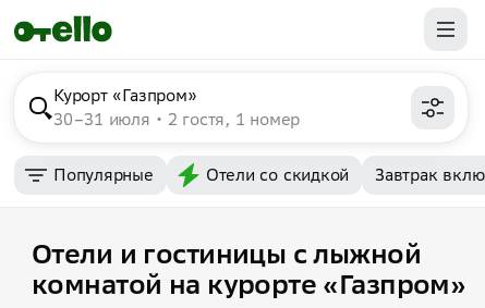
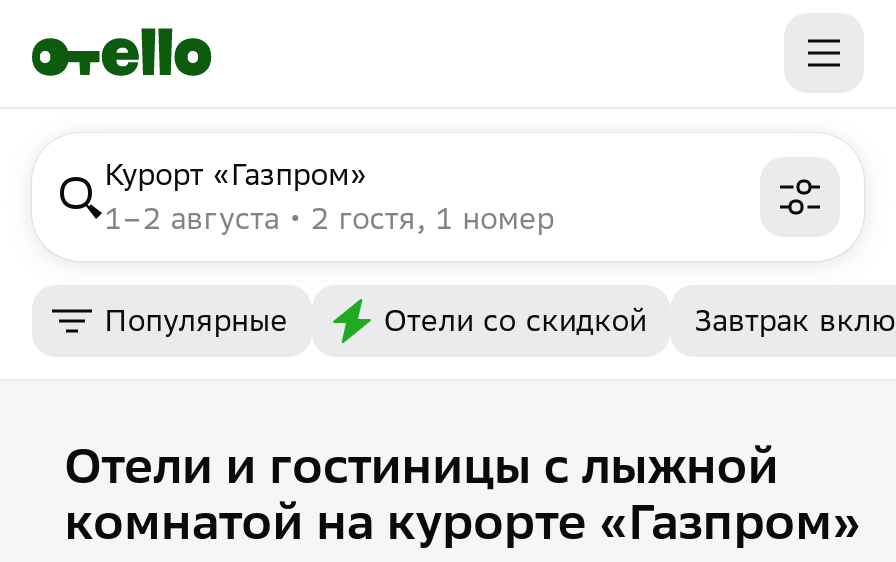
[53,109,300,130] 30–31 июля 2 гостя, 1 номер -> [104,199,554,237] 1–2 августа 2 гостя, 1 номер

